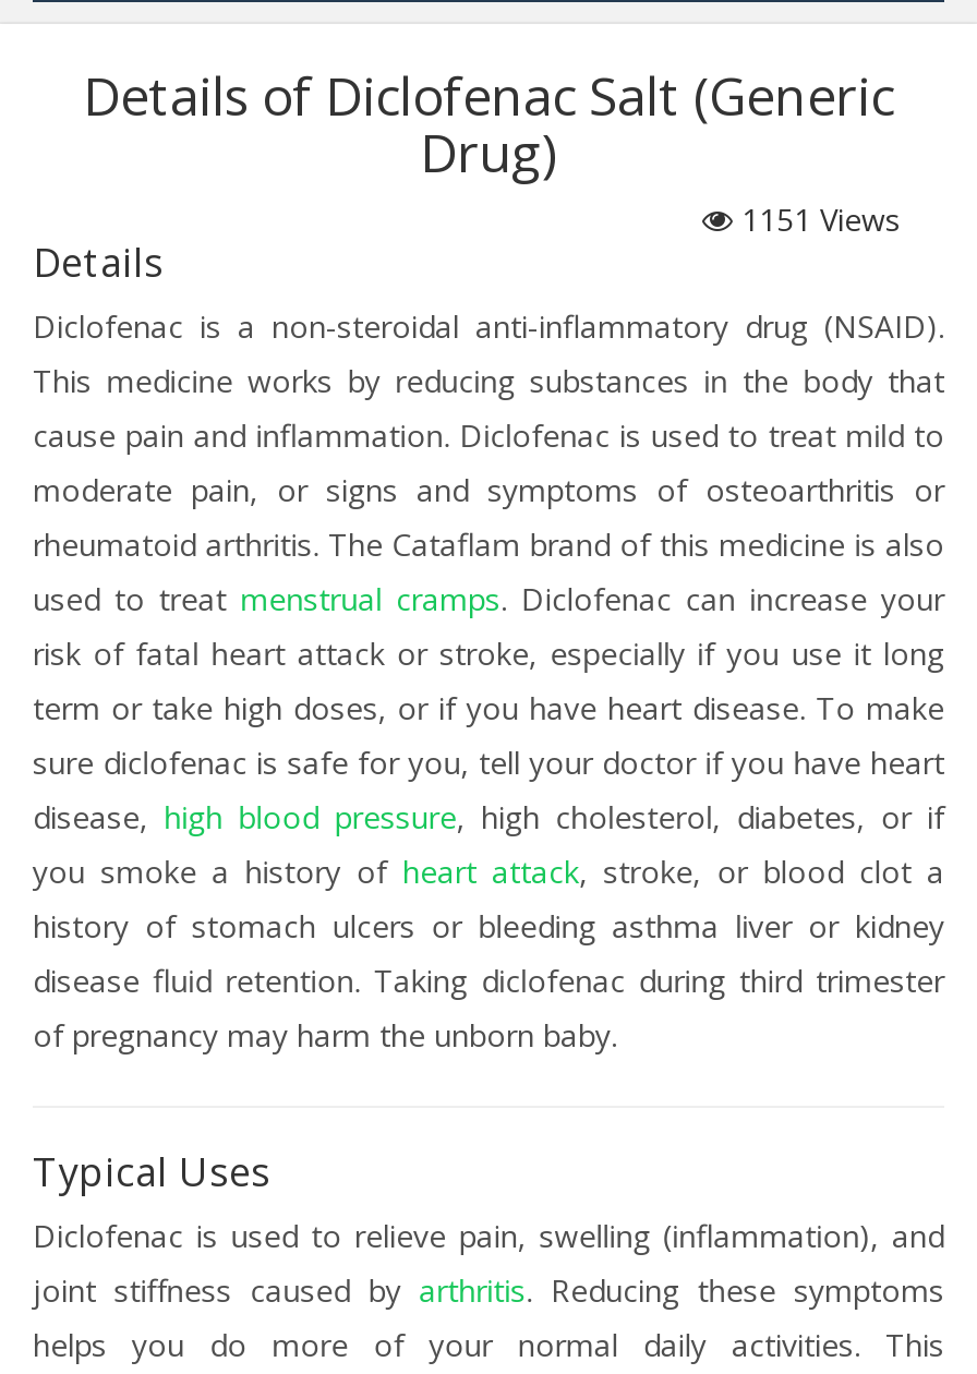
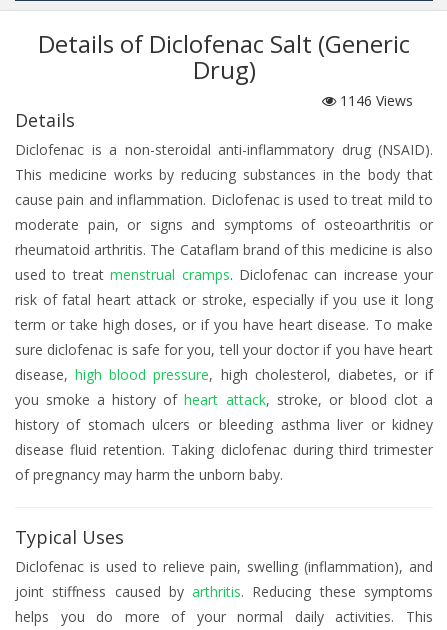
[741,198,901,240] 1151 Views -> [340,91,413,110] 1146 Views

